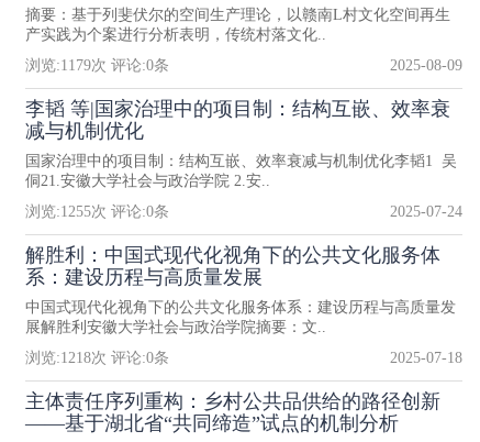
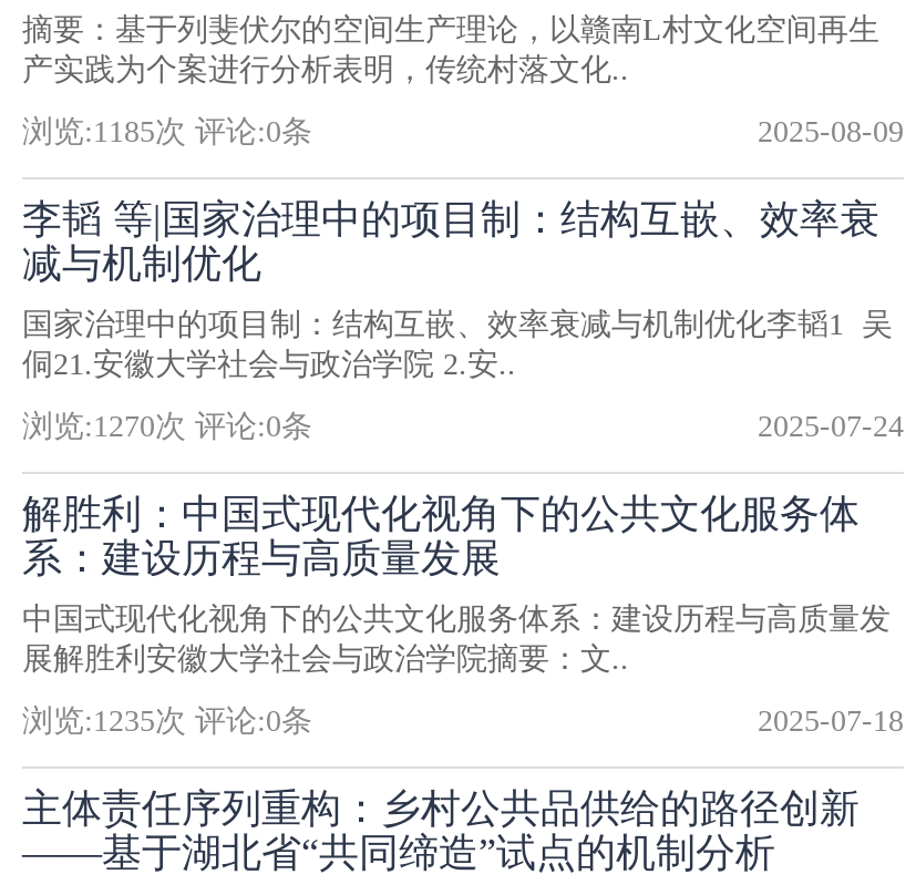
[25,57,169,74] 浏览:1179次 评论:0条 -> [22,115,312,148] 浏览:1185次 评论:0条
[25,203,169,220] 浏览:1255次 评论:0条 -> [22,410,312,443] 浏览:1270次 评论:0条
[25,350,169,366] 浏览:1218次 评论:0条 -> [22,704,312,738] 浏览:1235次 评论:0条

